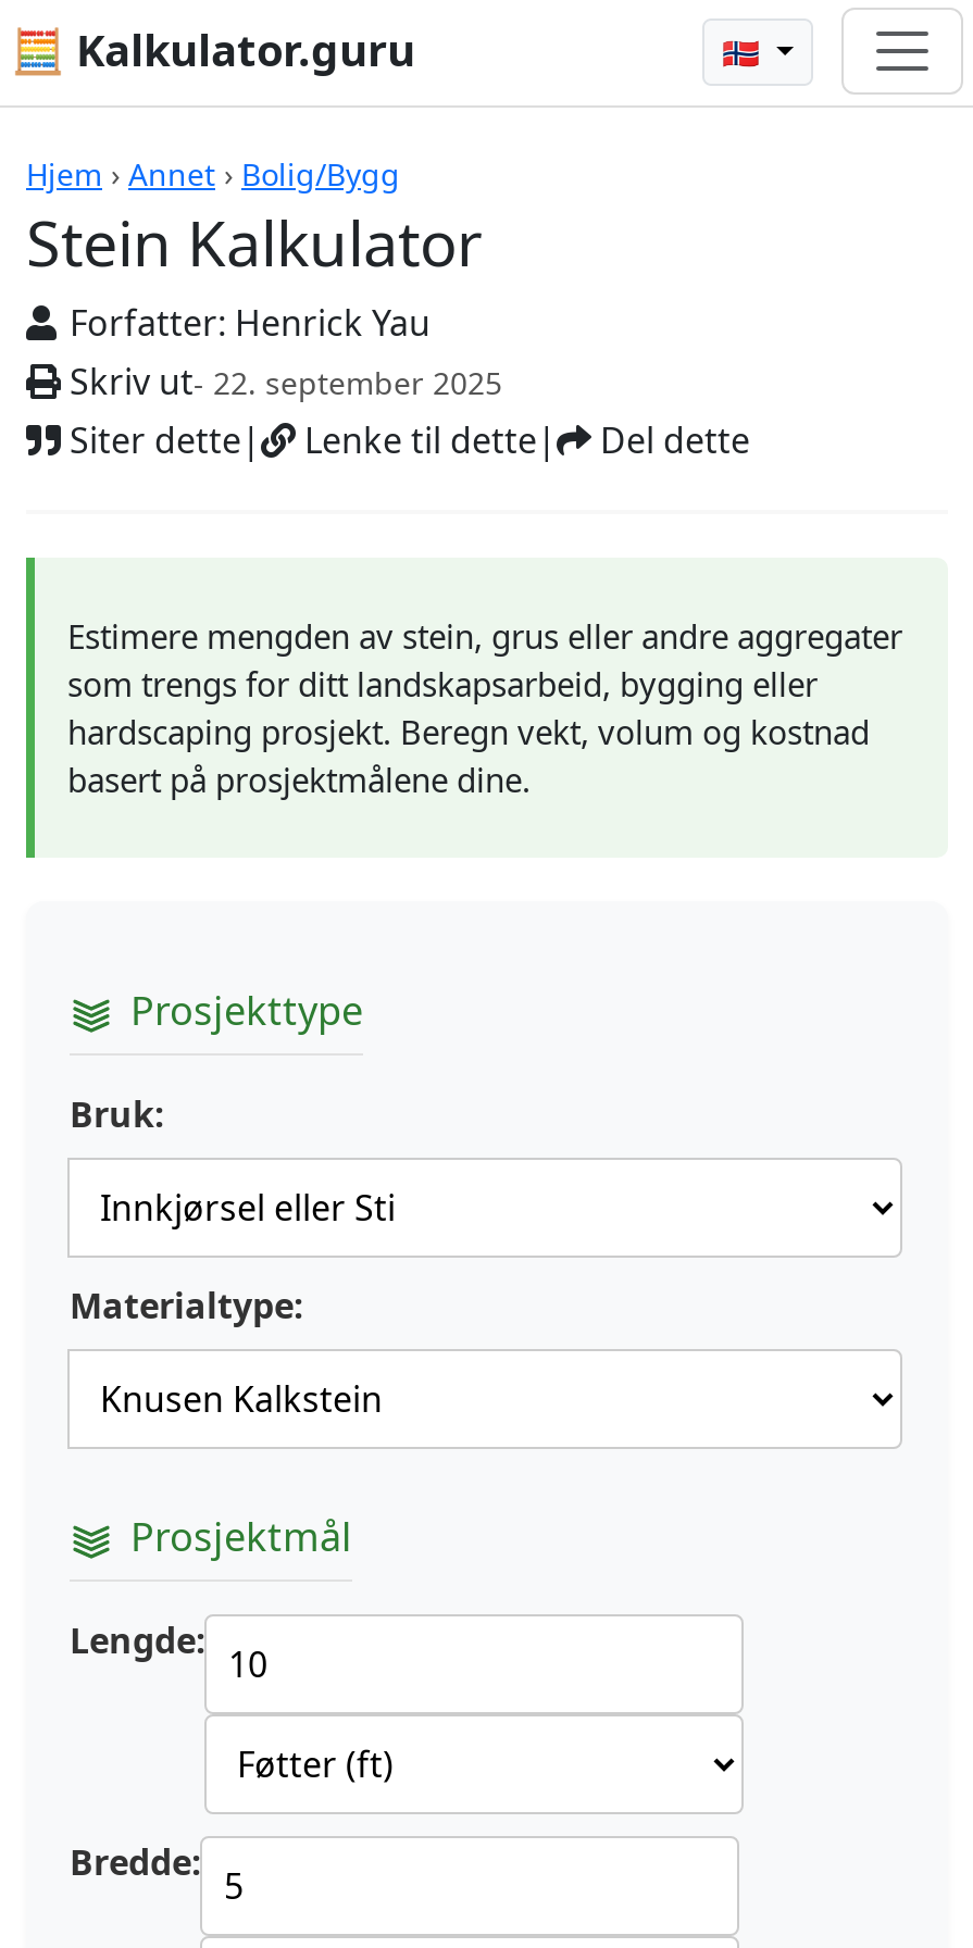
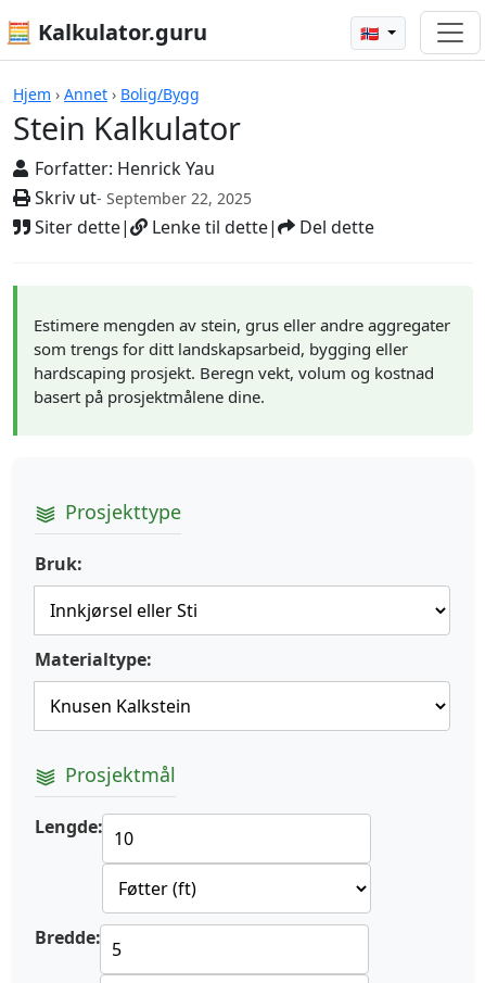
[61,358,502,405] Skriv ut - 22. september 2025 -> [30,186,252,210] Skriv ut - September 22, 2025

